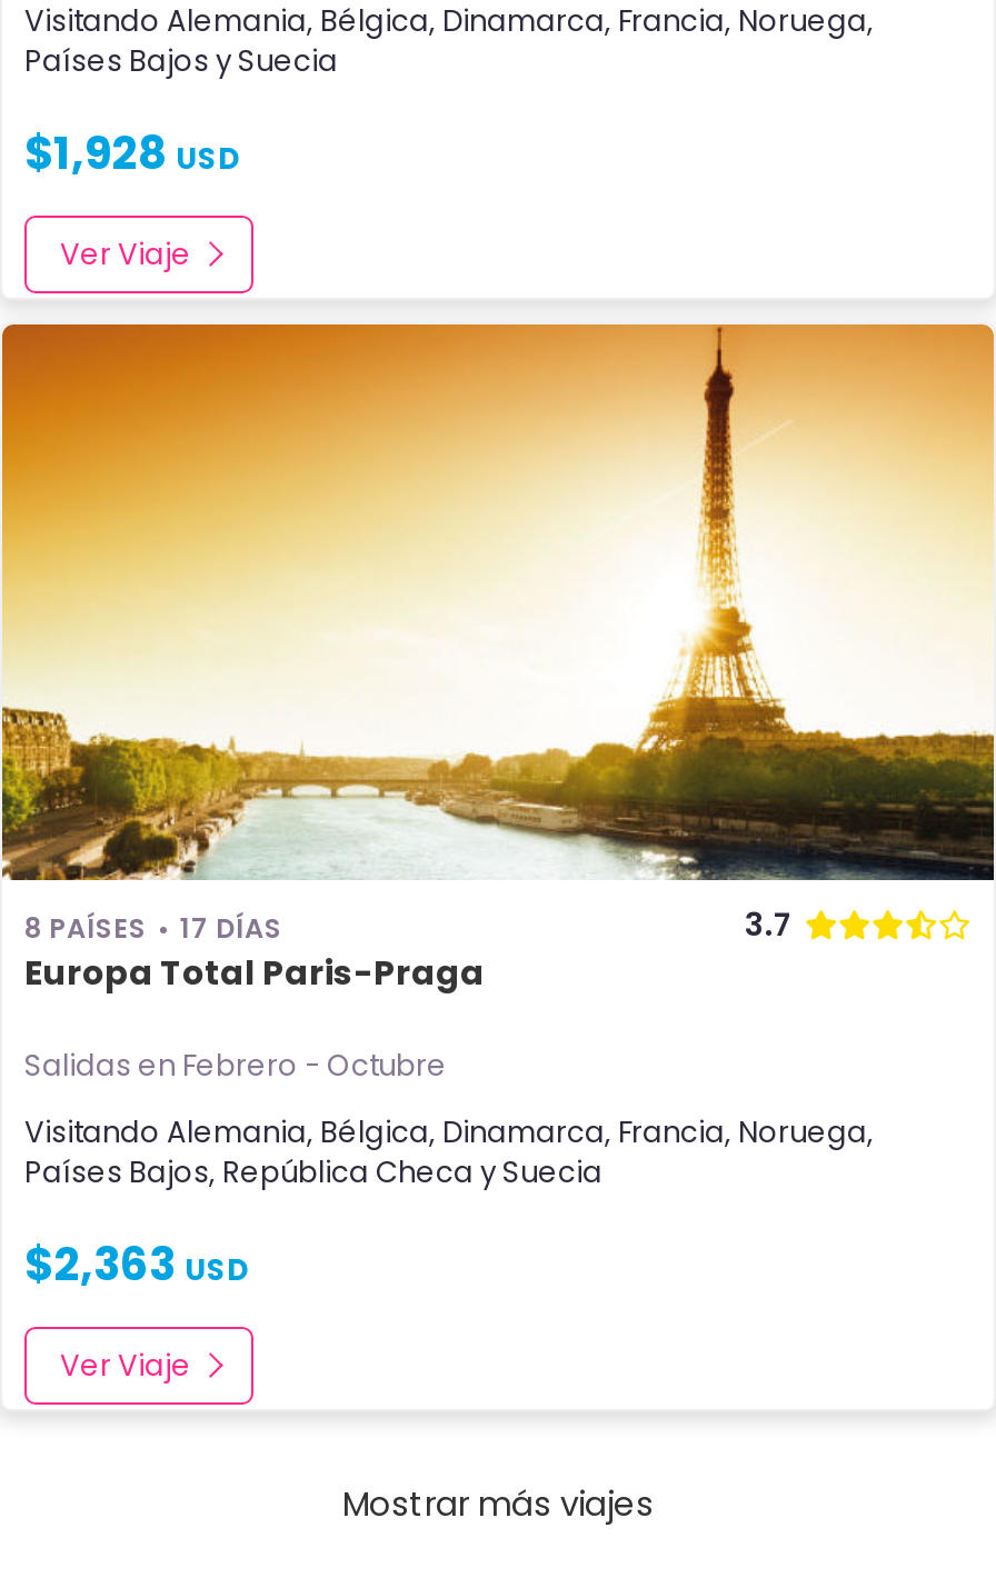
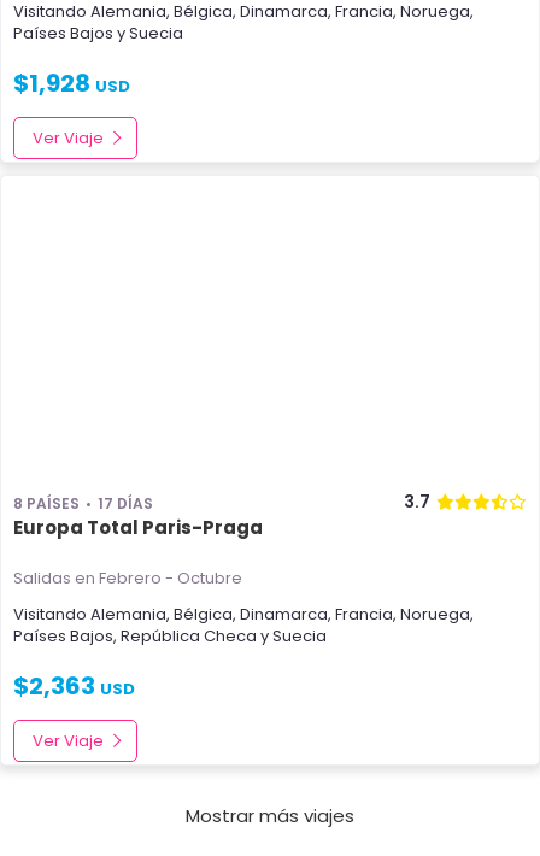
[7,322,989,882] [image] -> none

